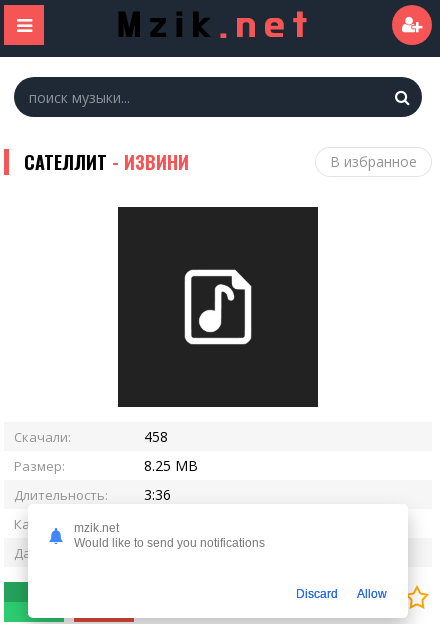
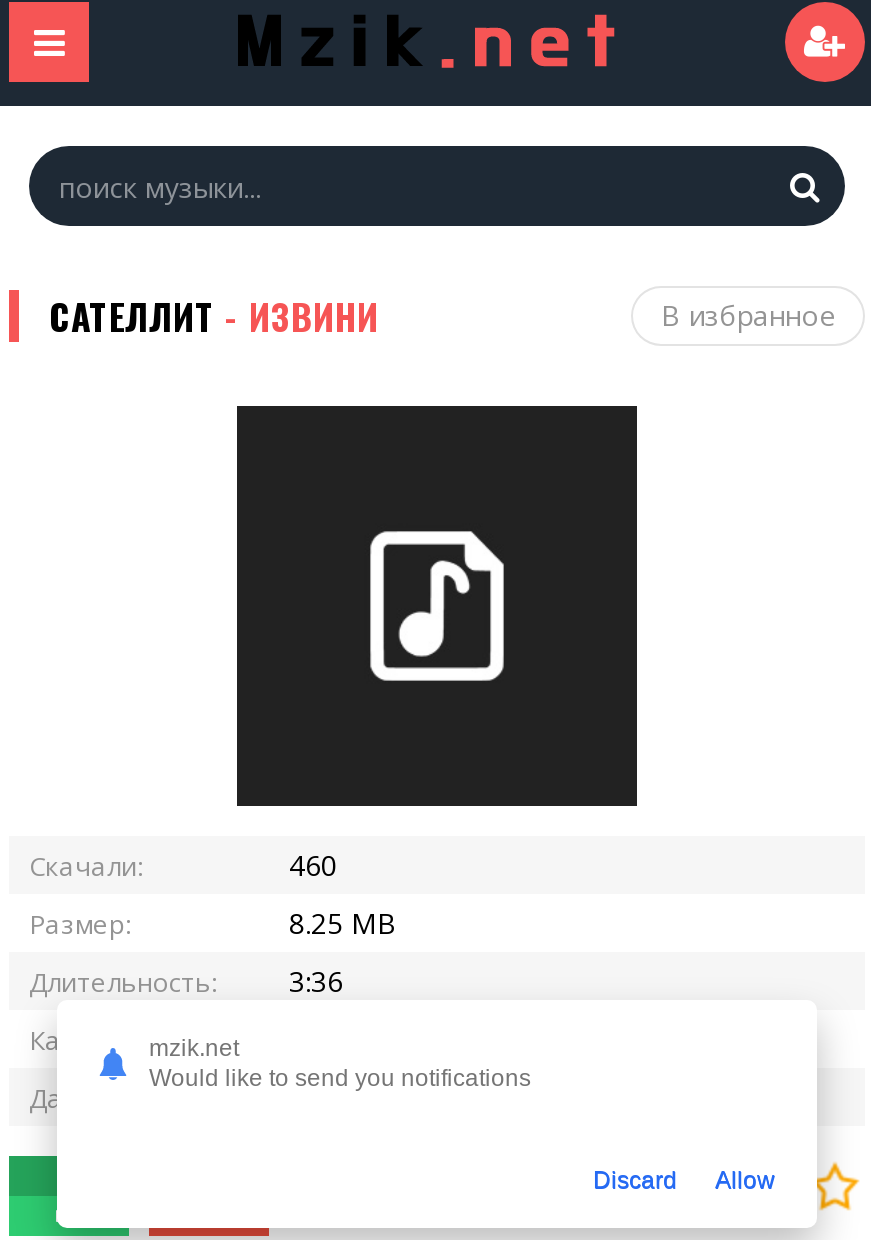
[144,427,168,446] 458 -> [289,846,337,884] 460

